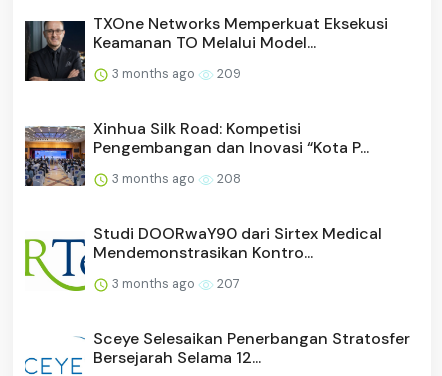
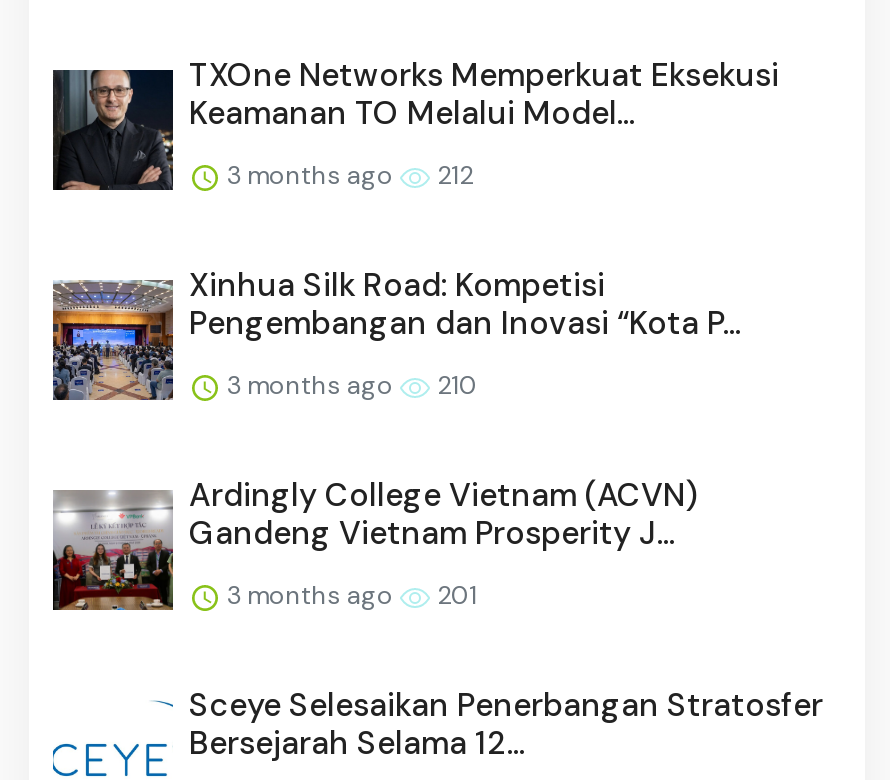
[109,65,241,82] 3 months ago 209 -> [221,158,473,192] 3 months ago 212
[109,170,241,187] 3 months ago 208 -> [221,368,477,402] 3 months ago 210
[24,223,382,292] [image] | Studi DOORwaY90 dari Sirtex Medical | Mendemonstrasikan Kontro... -> [51,474,697,612] [image] | Ardingly College Vietnam (ACVN) | Gandeng Vietnam Prosperity J...
[109,275,240,292] 3 months ago 207 -> [221,578,477,612] 3 months ago 201

